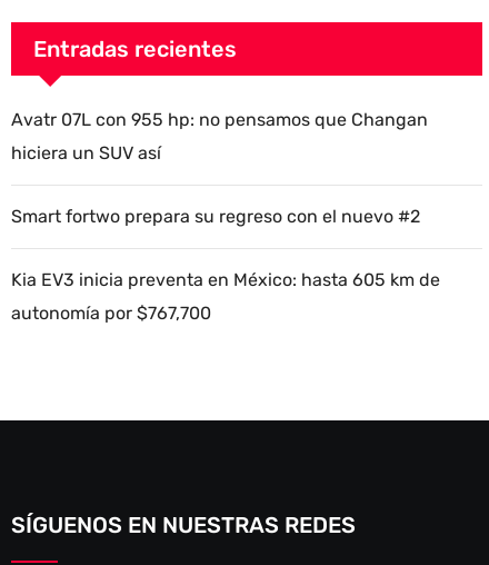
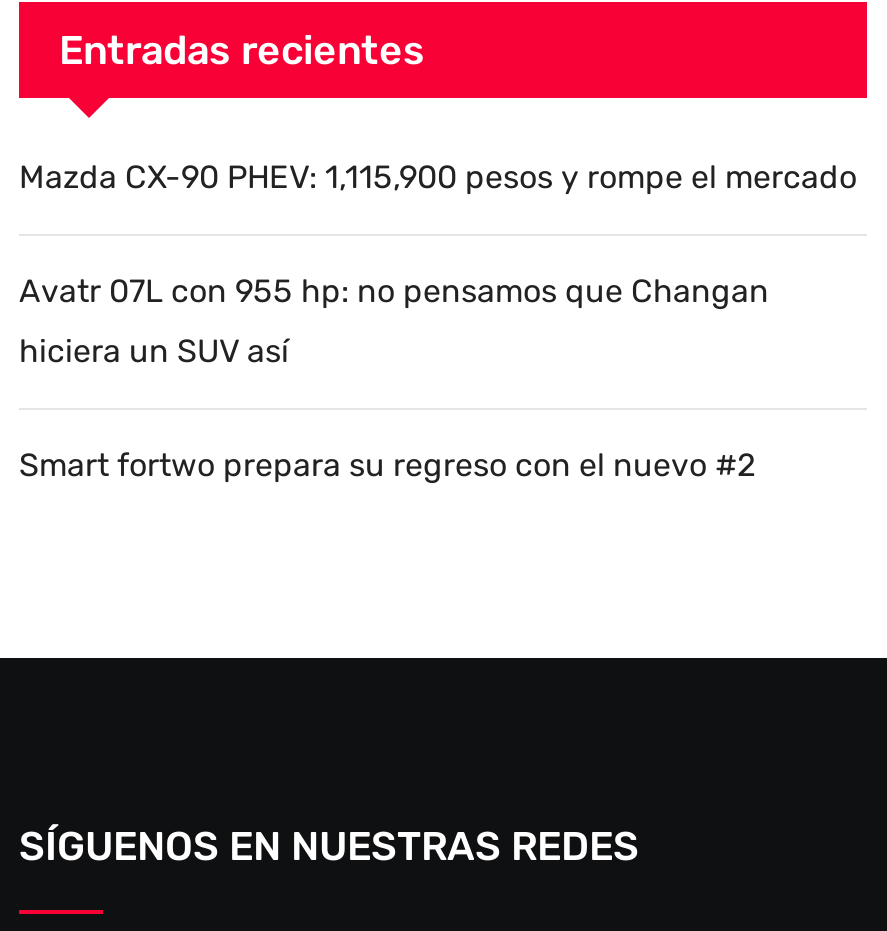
none -> [19,158,857,196] Mazda CX-90 PHEV: 1,115,900 pesos y rompe el mercado
moved [11,109,428,227] -> [19,272,769,484]: Avatr 07L con 955 hp: no pensamos que Changan | hiciera un SUV así | Smart fortwo prepara su regreso con el nuevo #2
[11,269,440,324] Kia EV3 inicia preventa en México: hasta 605 km de | autonomía por $767,700 -> none

